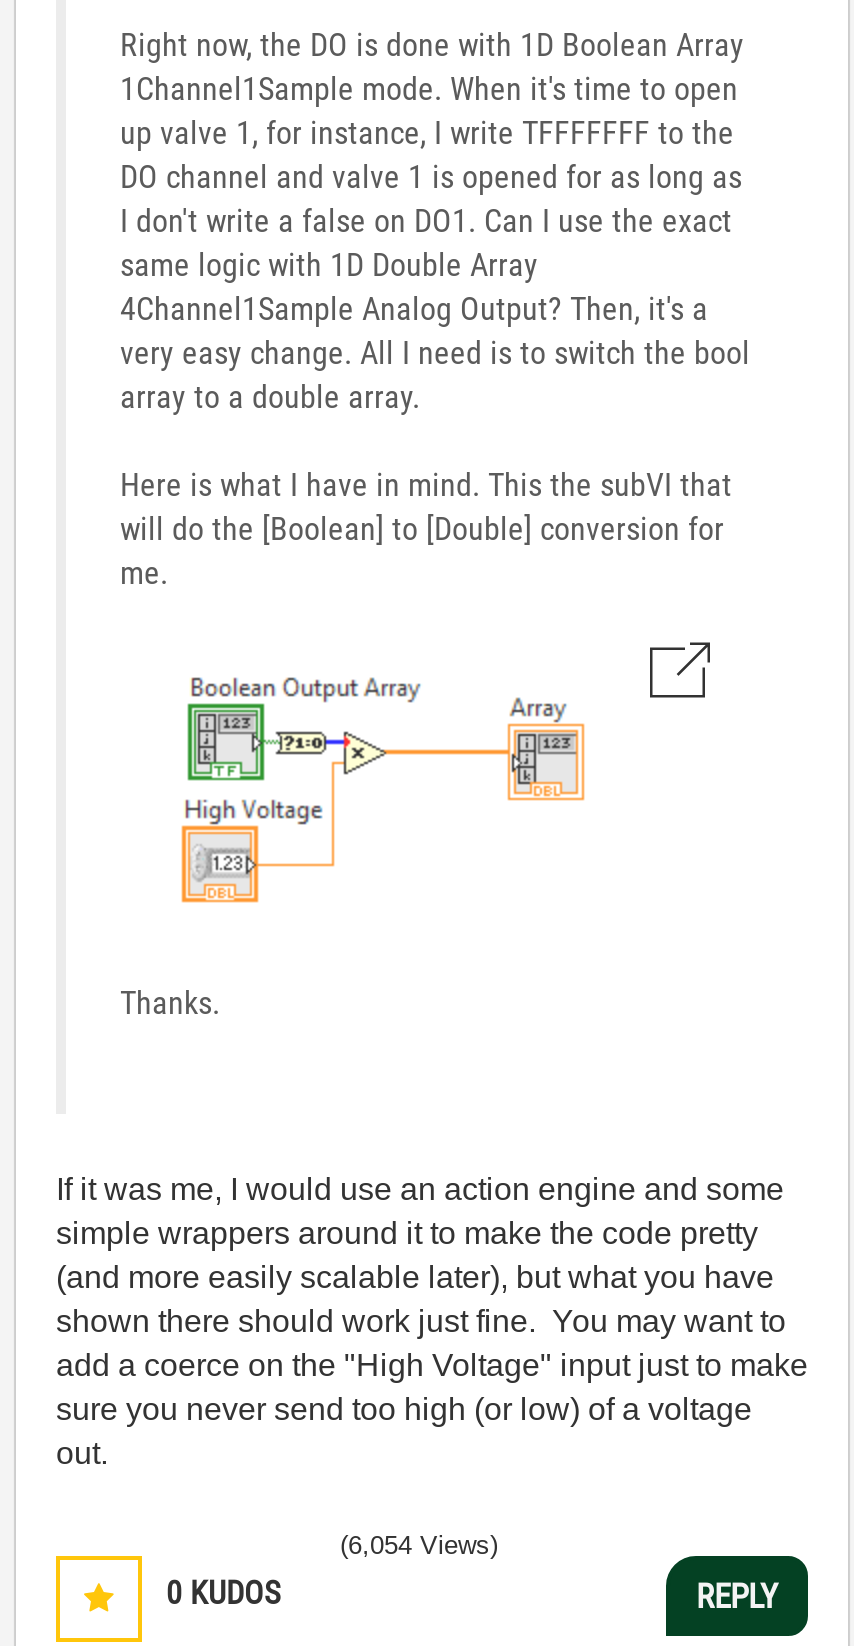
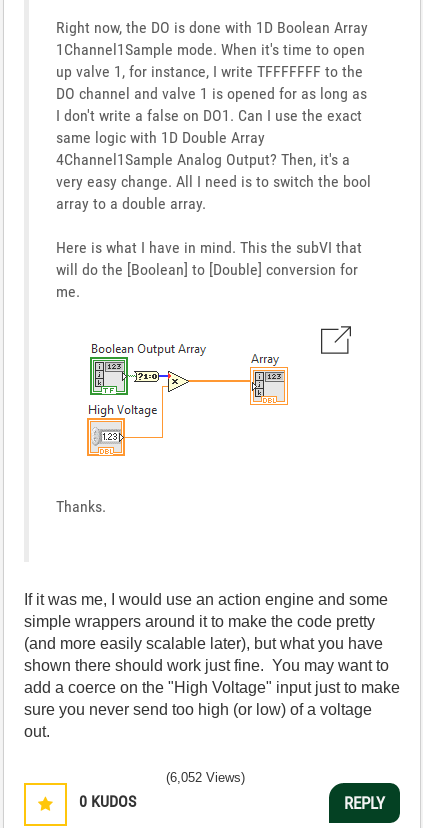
[340,1530,498,1560] (6,054 Views) -> [166,770,245,785] (6,052 Views)

